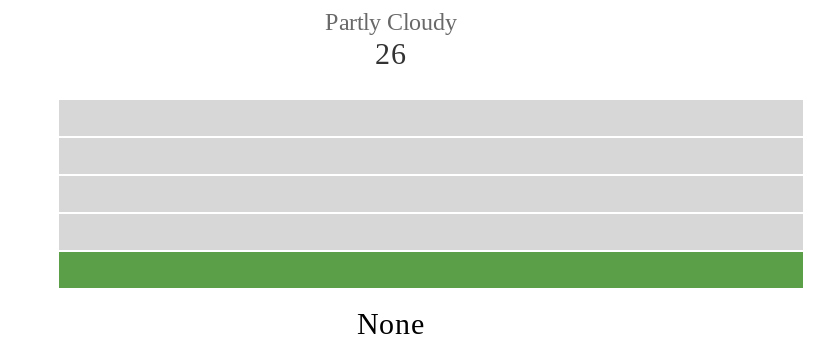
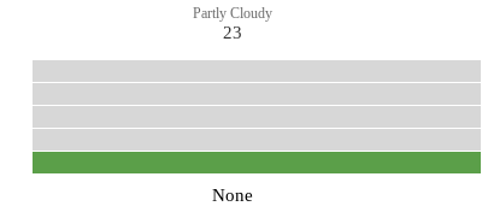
[375,37,407,69] 26 -> [223,22,242,42] 23

